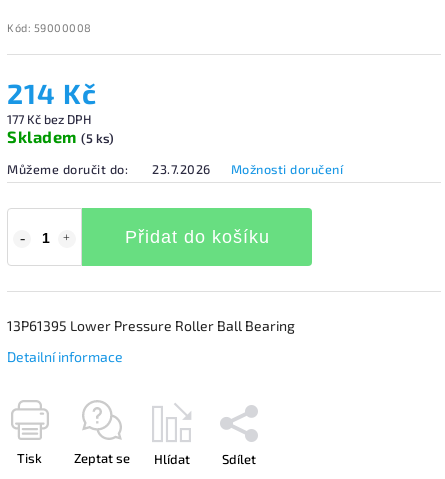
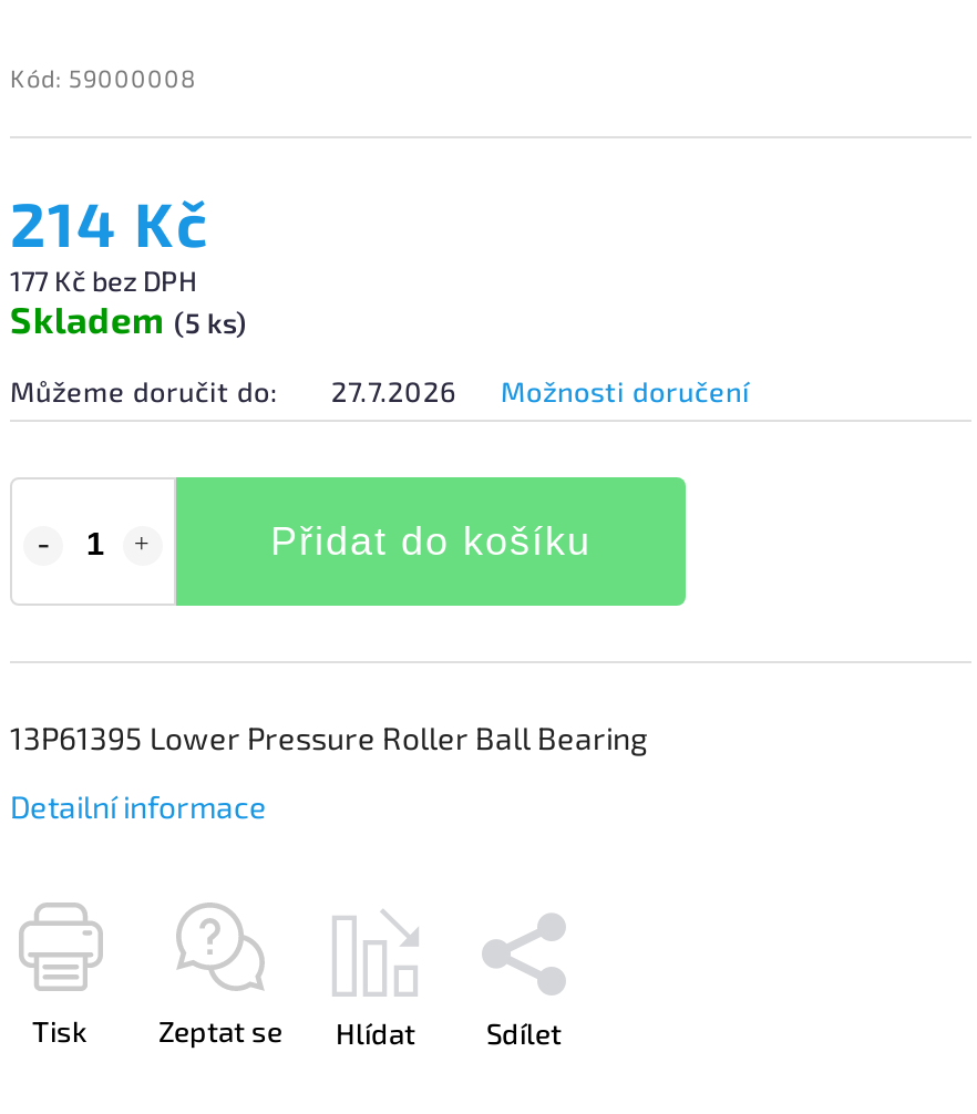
[7,160,343,176] Můžeme doručit do: 23.7.2026 Možnosti doručení -> [10,372,750,408] Můžeme doručit do: 27.7.2026 Možnosti doručení

